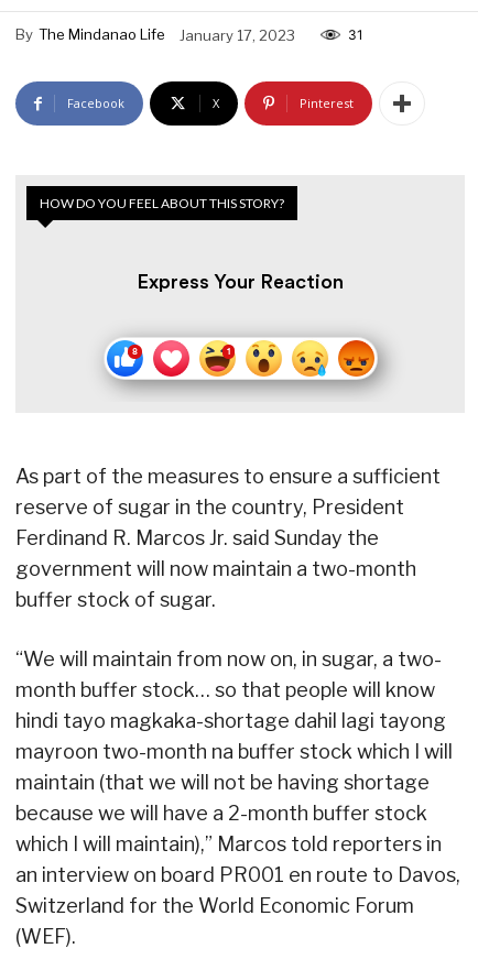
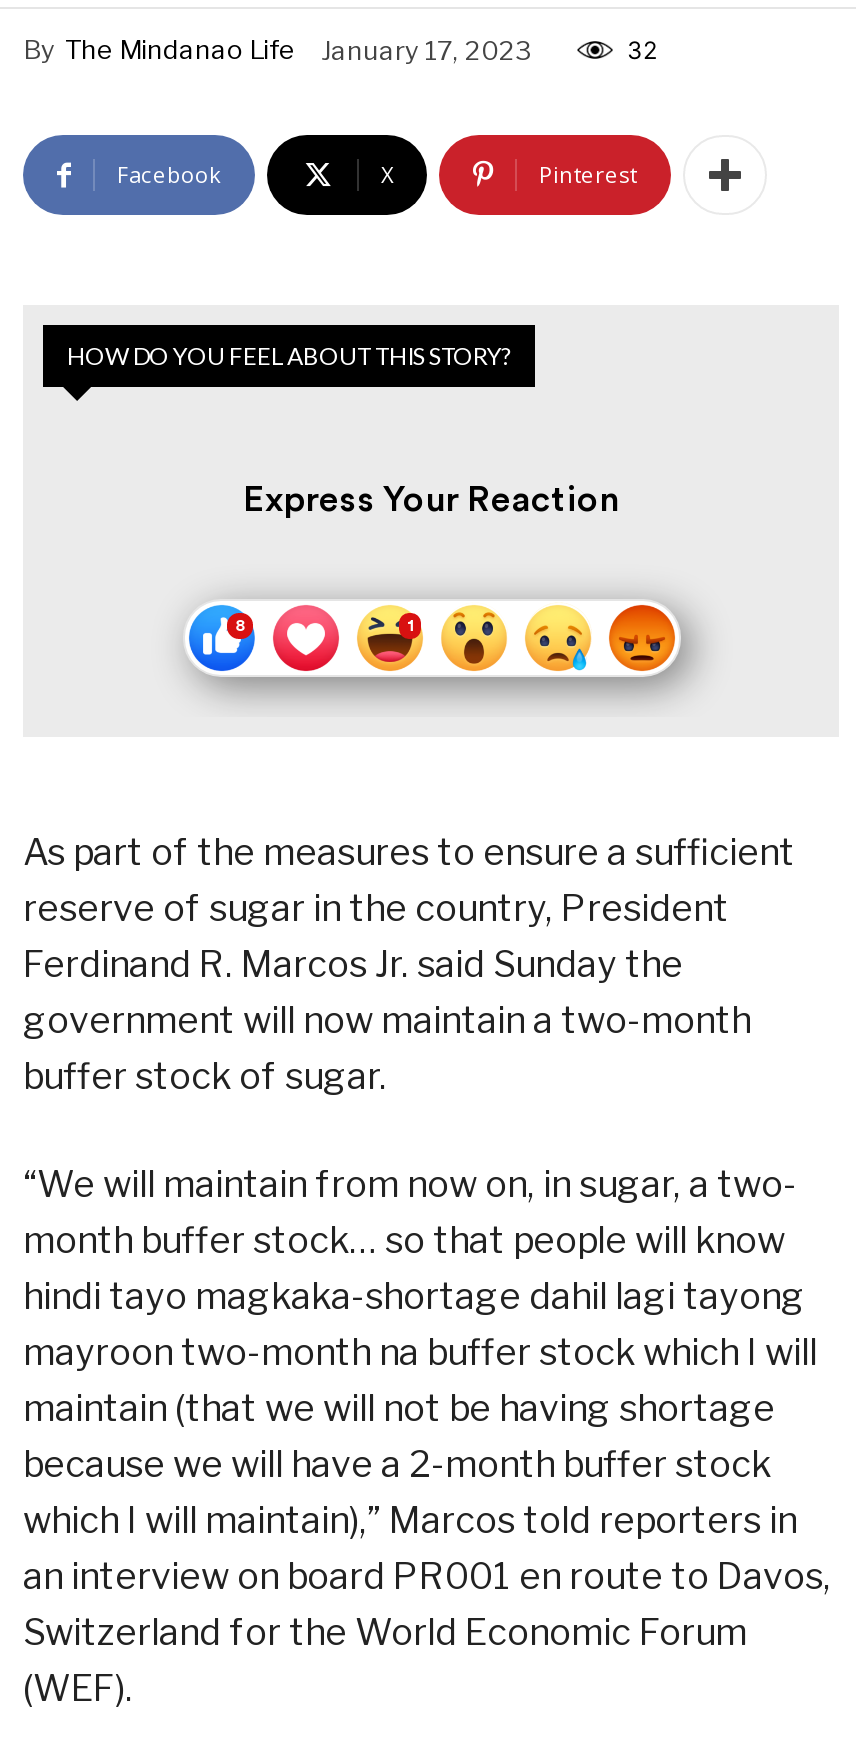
[348,27,363,43] 31 -> [627,35,657,65] 32

